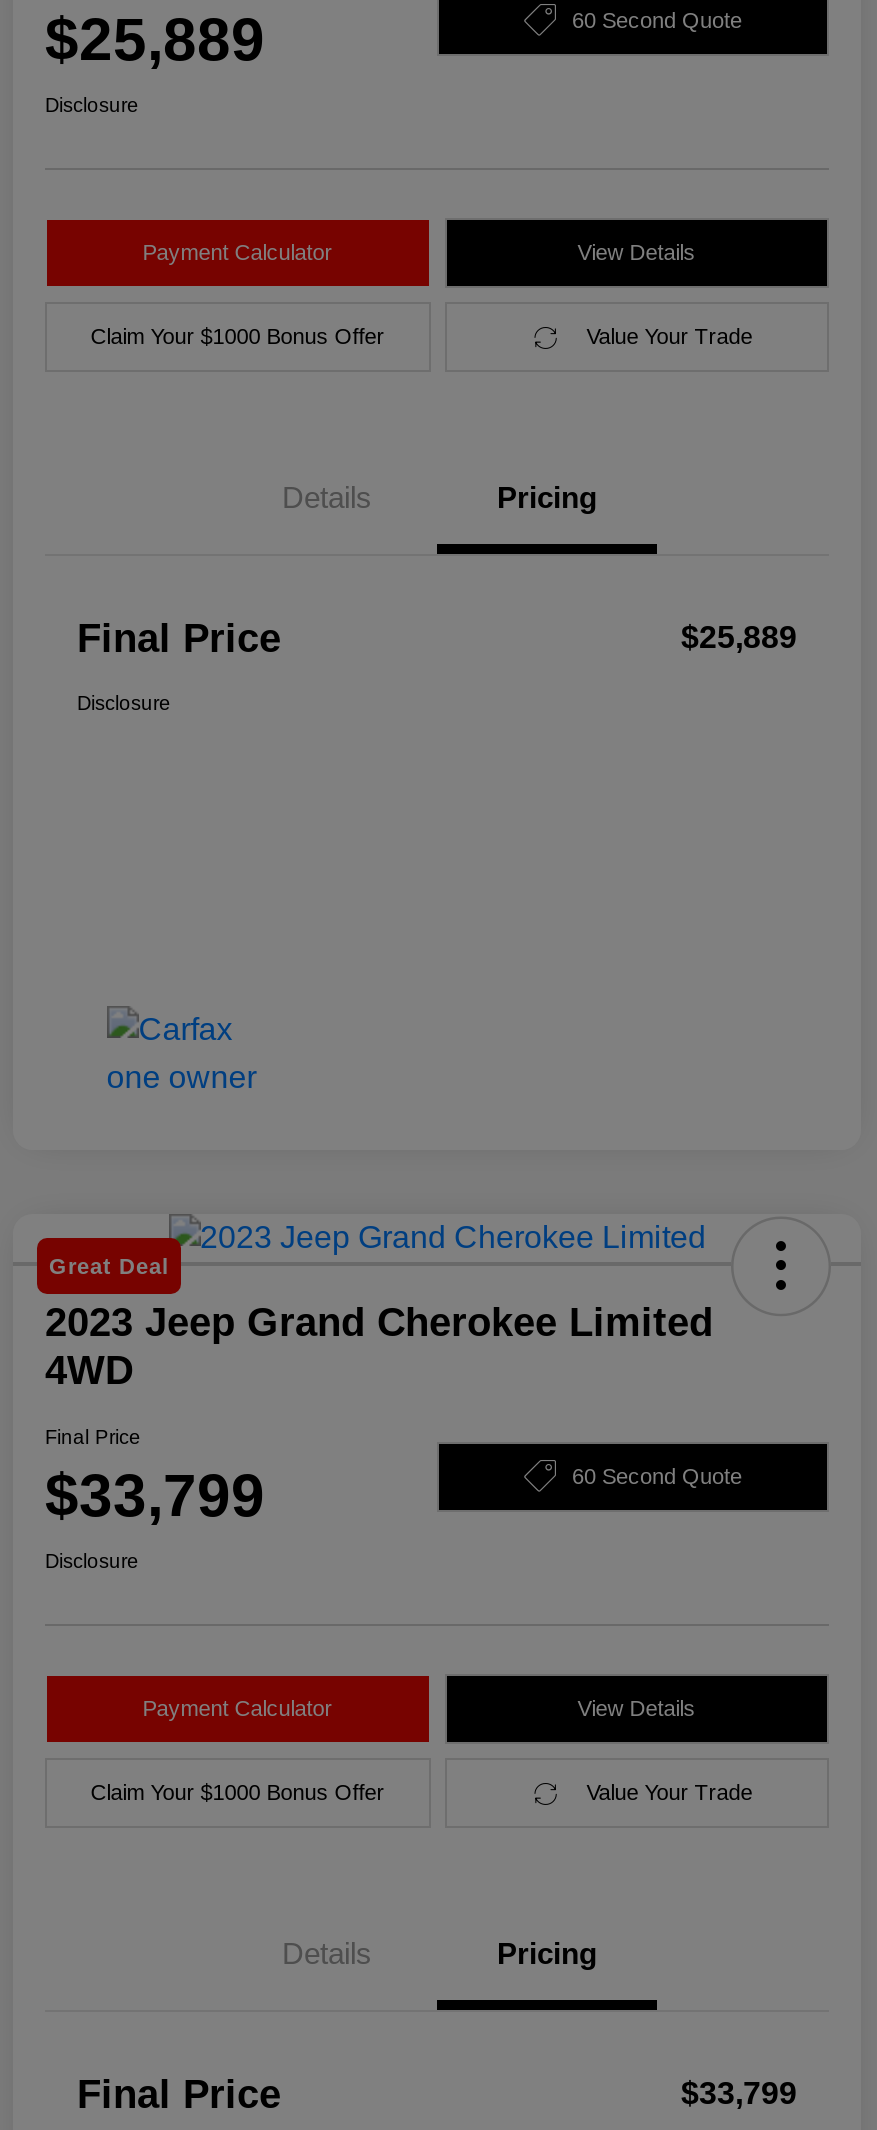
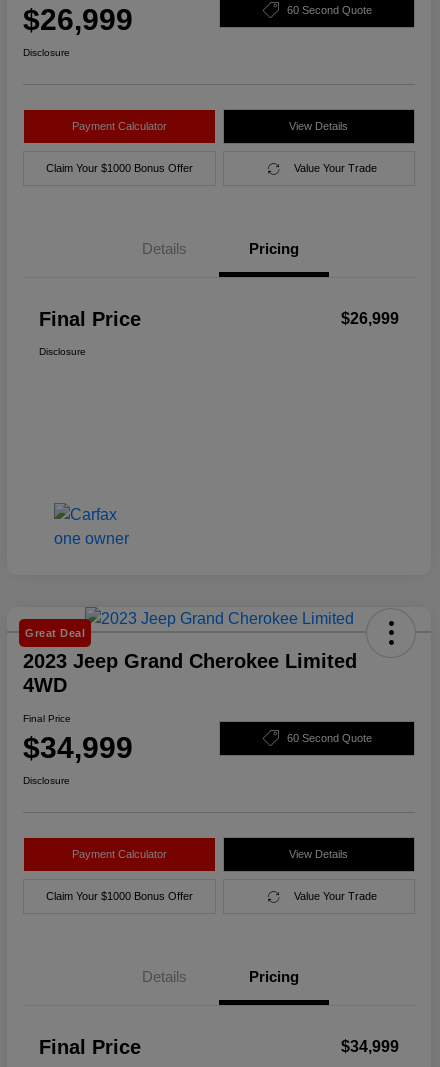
[45,6,265,72] $25,889 -> [23,3,133,36] $26,999
[681,620,797,654] $25,889 -> [341,310,399,327] $26,999
[45,1462,265,1528] $33,799 -> [23,731,133,764] $34,999
[681,2076,797,2110] $33,799 -> [341,1038,399,1055] $34,999

